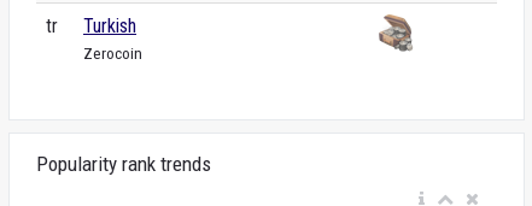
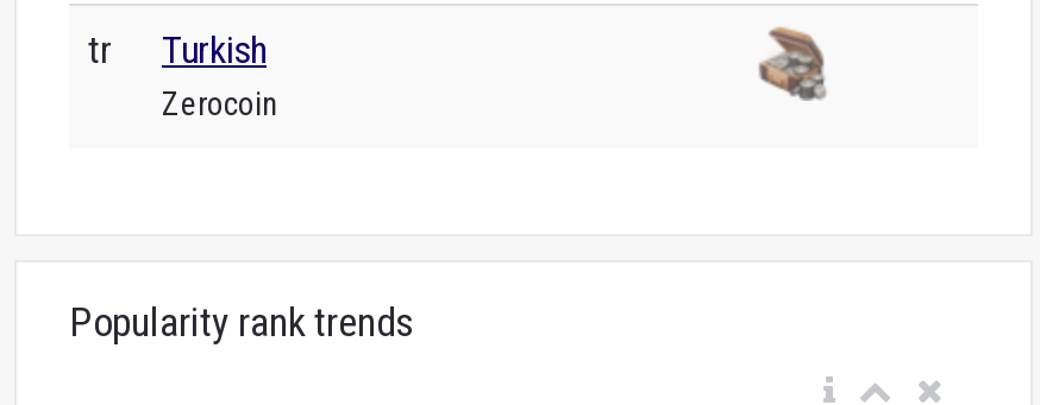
[378,13,420,52] [image] -> [745,25,828,103] [image]

